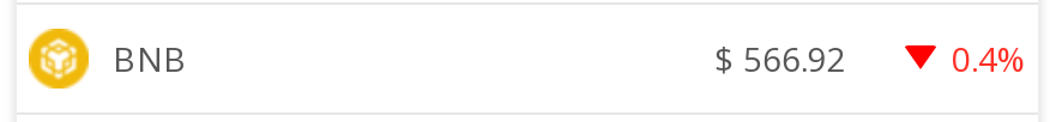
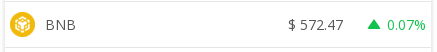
[714,35,846,80] $ 566.92 -> [288,14,343,33] $ 572.47
[952,36,1026,81] 0.4% -> [387,15,426,34] 0.07%

